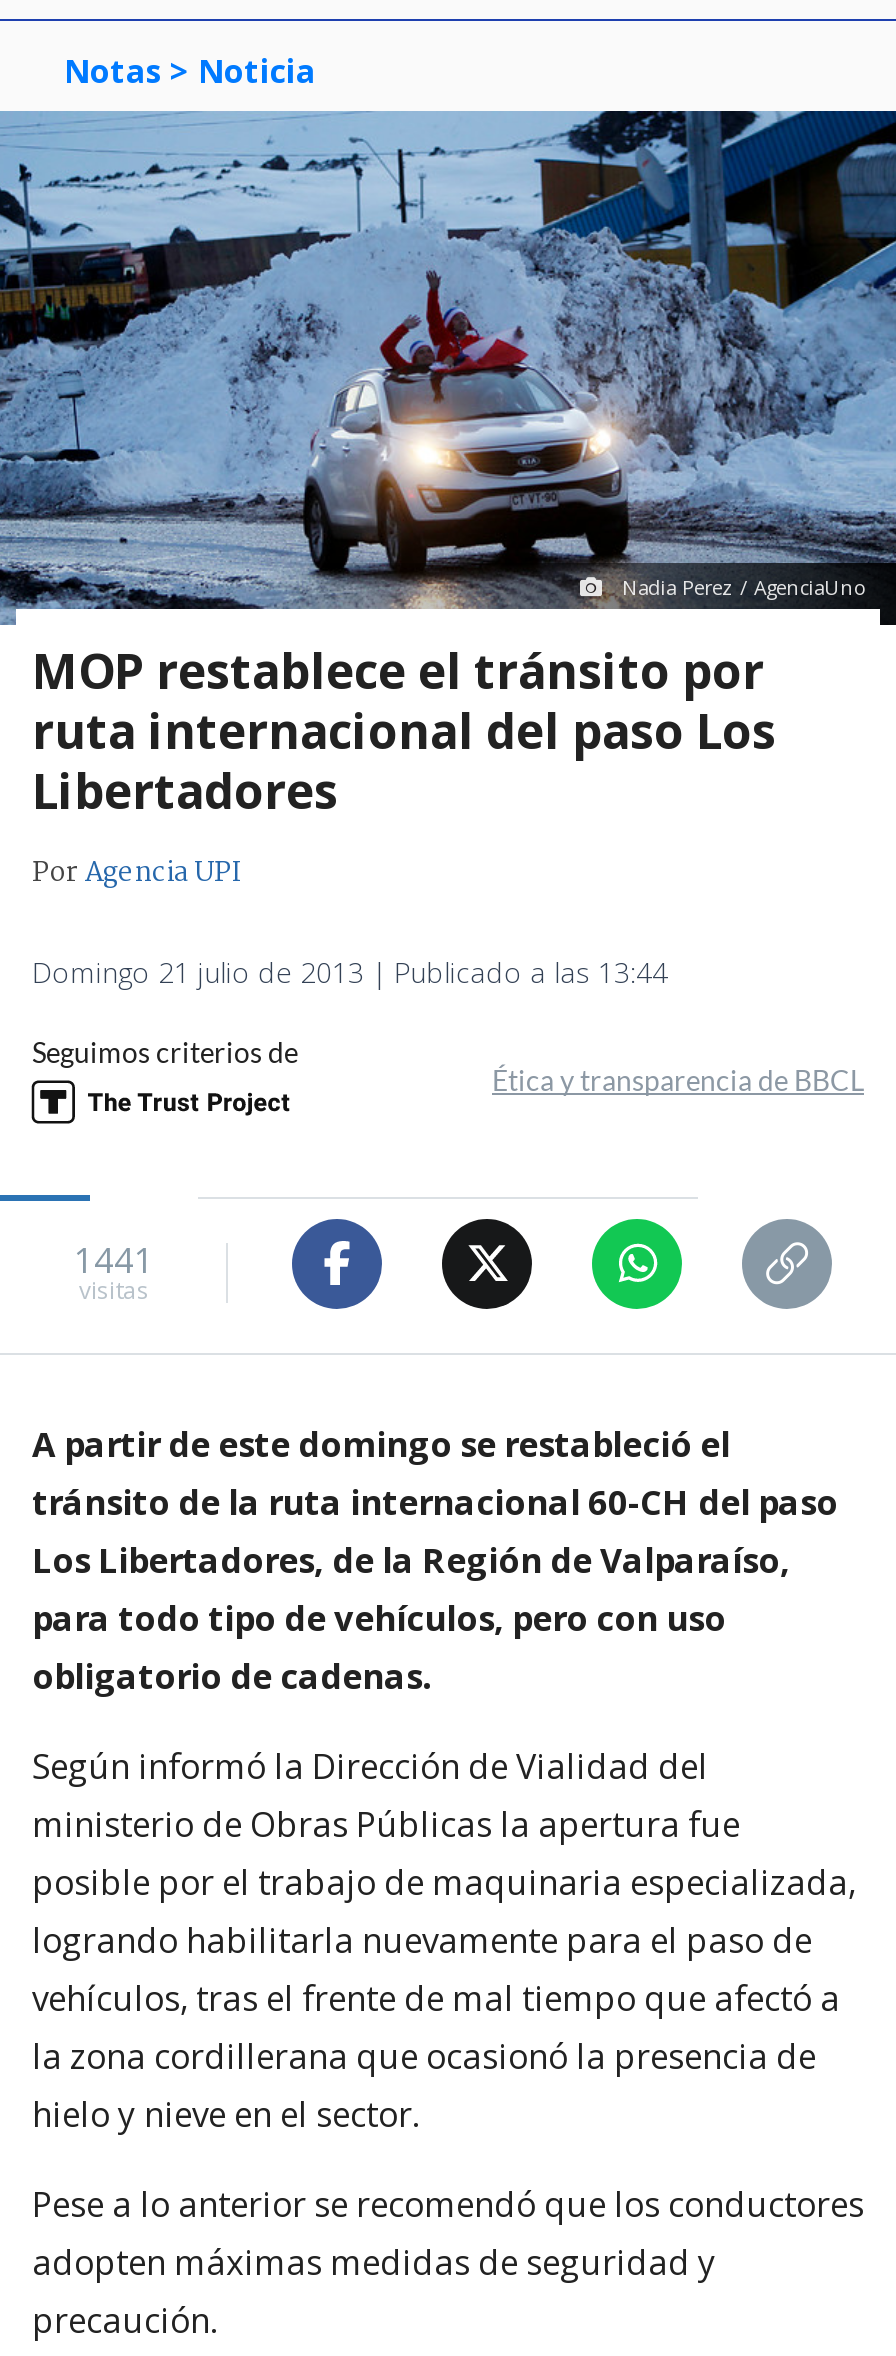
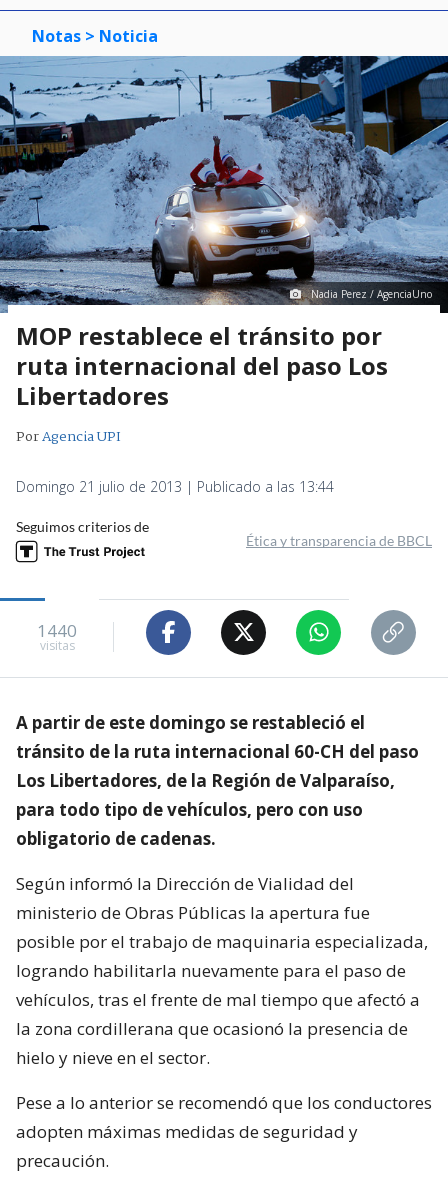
[74,1238,154,1284] 1441 -> [37,619,77,642] 1440

